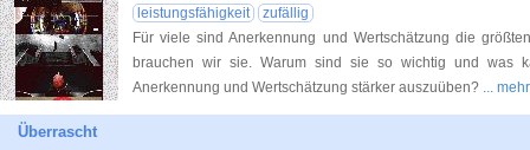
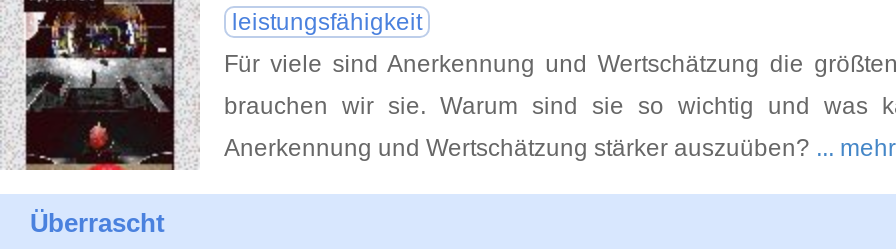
[263,5,309,21] zufällig -> none

